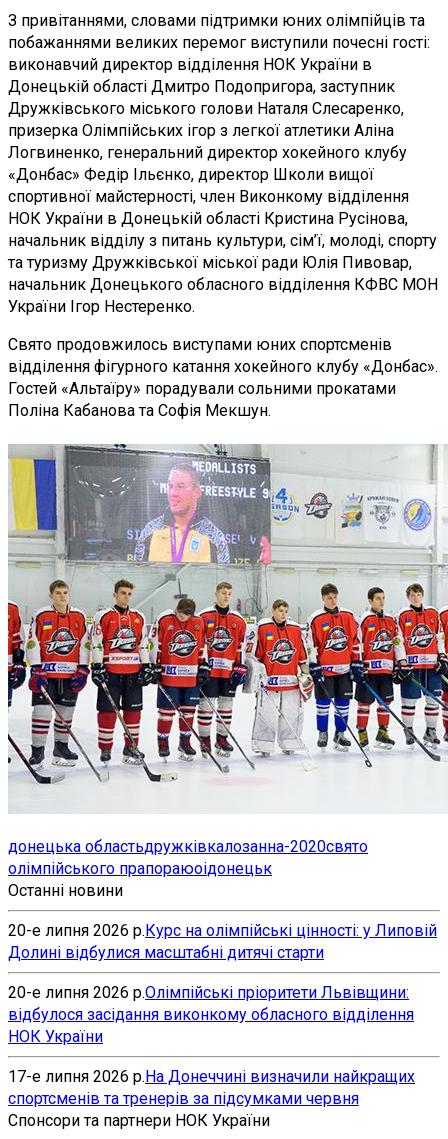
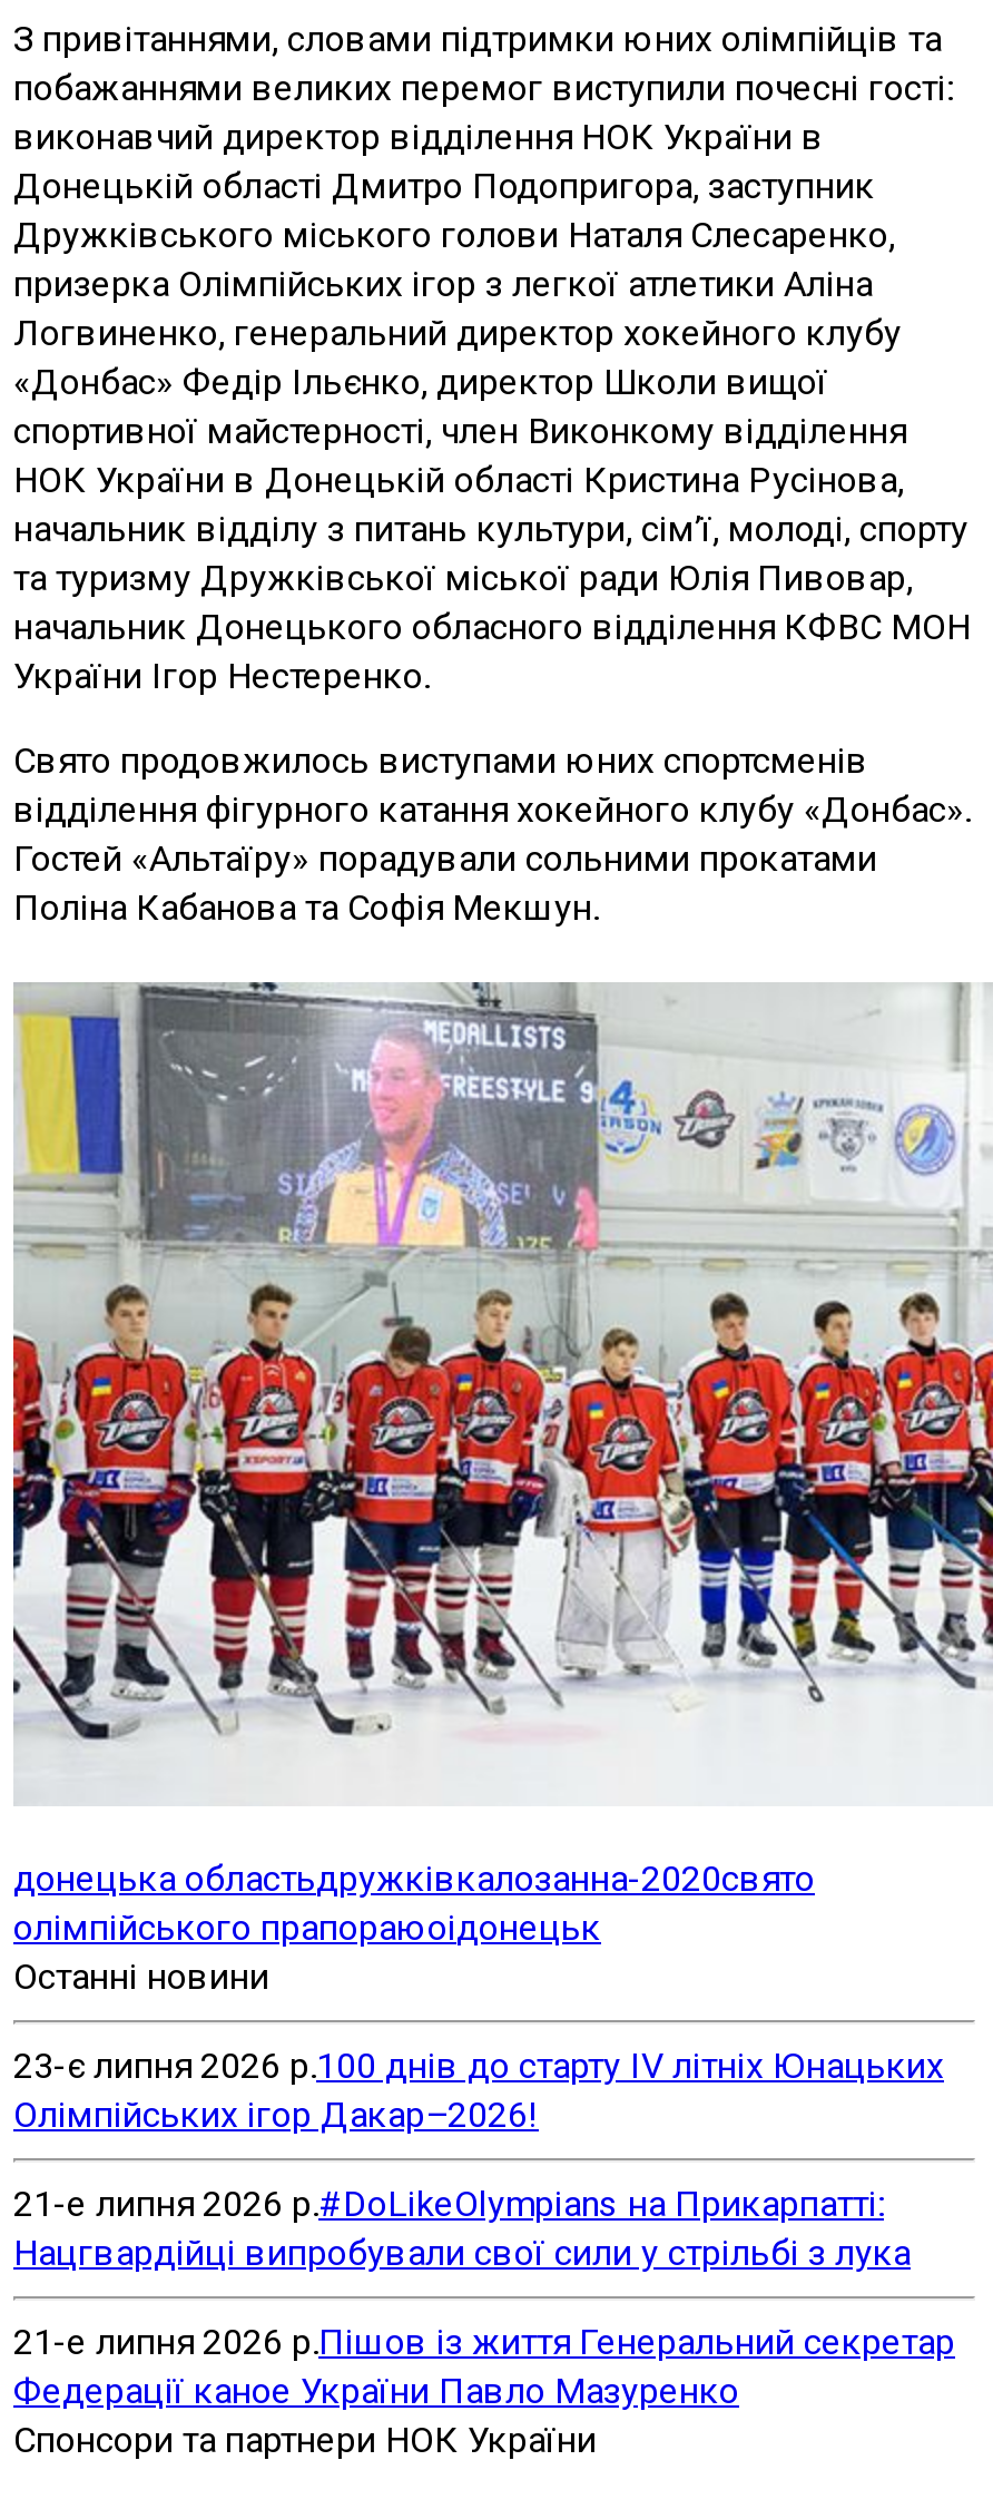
[8,921,437,962] 20-е липня 2026 р.Курс на олімпійські цінності: у Липовій | Долині відбулися масштабні дитячі старти -> [13,2044,944,2135] 23-є липня 2026 р.100 днів до старту IV літніх Юнацьких | Олімпійських ігор Дакар–2026!
[8,983,414,1046] 20-е липня 2026 р. Олімпійські пріоритети Львівщини: | відбулося засідання виконкому обласного відділення | НОК України -> [13,2182,911,2274] 21-е липня 2026 р.#DoLikeOlympians на Прикарпатті: | Нацгвардійці випробували свої сили у стрільбі з лука
[8,1067,415,1108] 17-е липня 2026 р.На Донеччині визначили найкращих | спортсменів та тренерів за підсумками червня -> [13,2320,955,2412] 21-е липня 2026 р.Пішов із життя Генеральний секретар | Федерації каное України Павло Мазуренко

